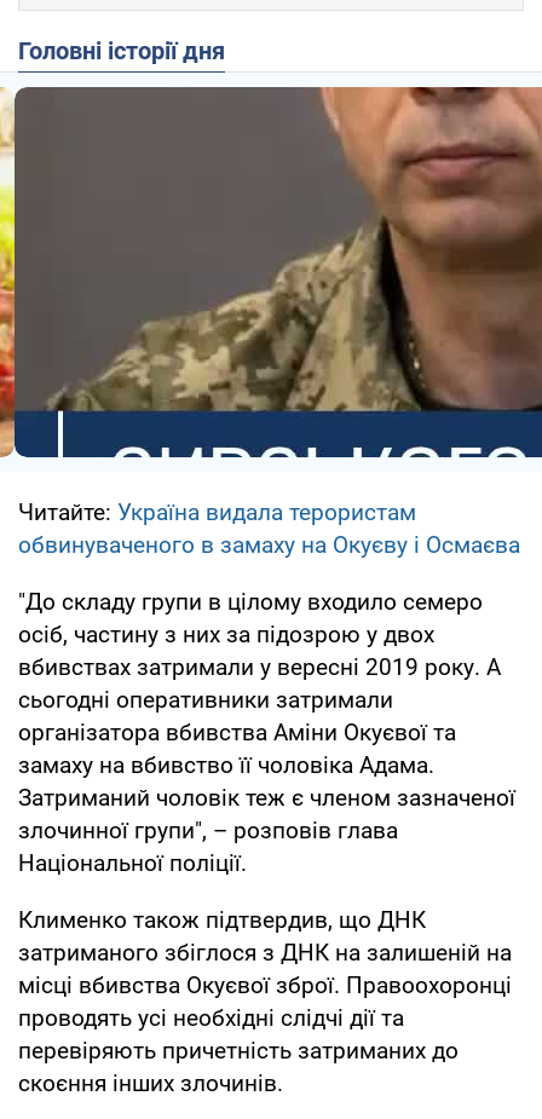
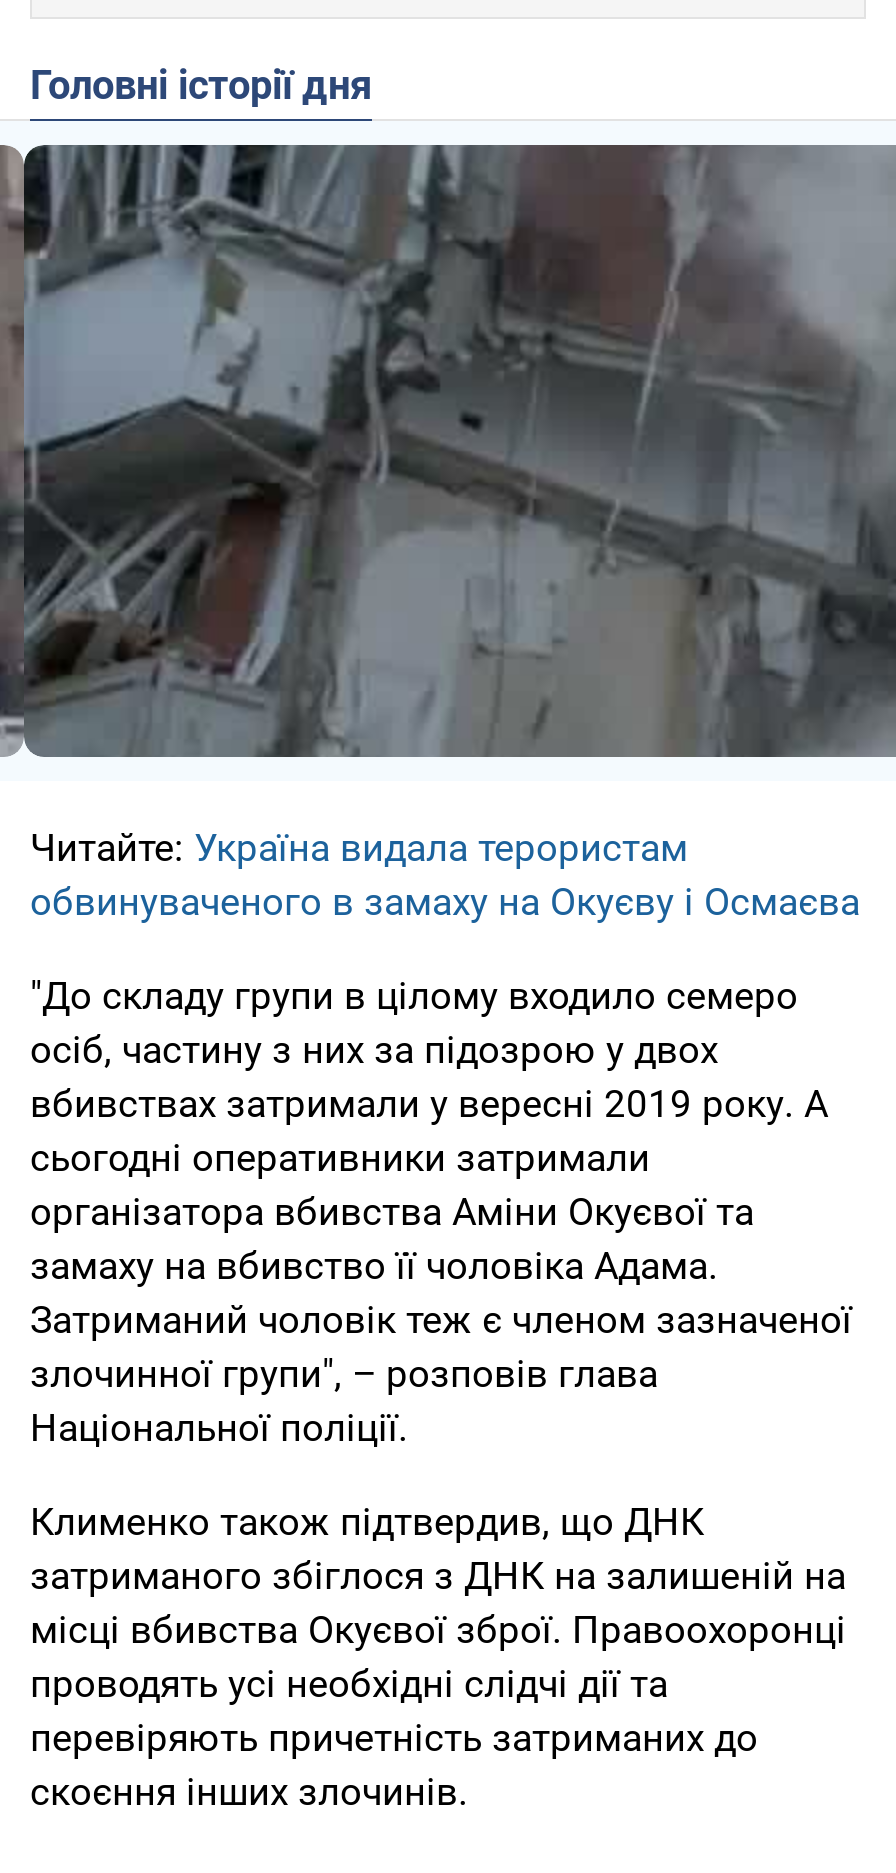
[4,86,538,458] [image] -> [6,143,890,759] [image]

